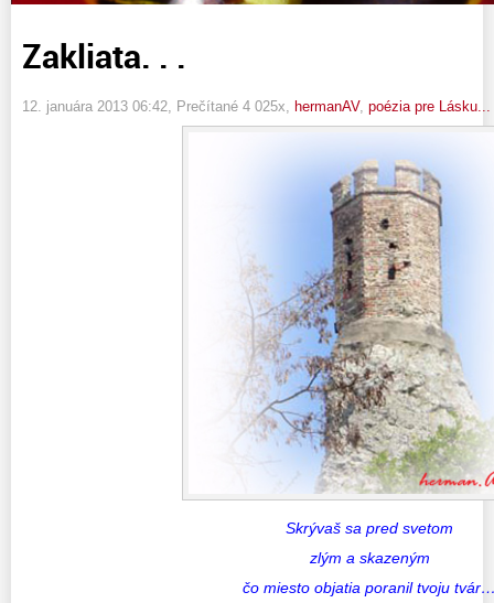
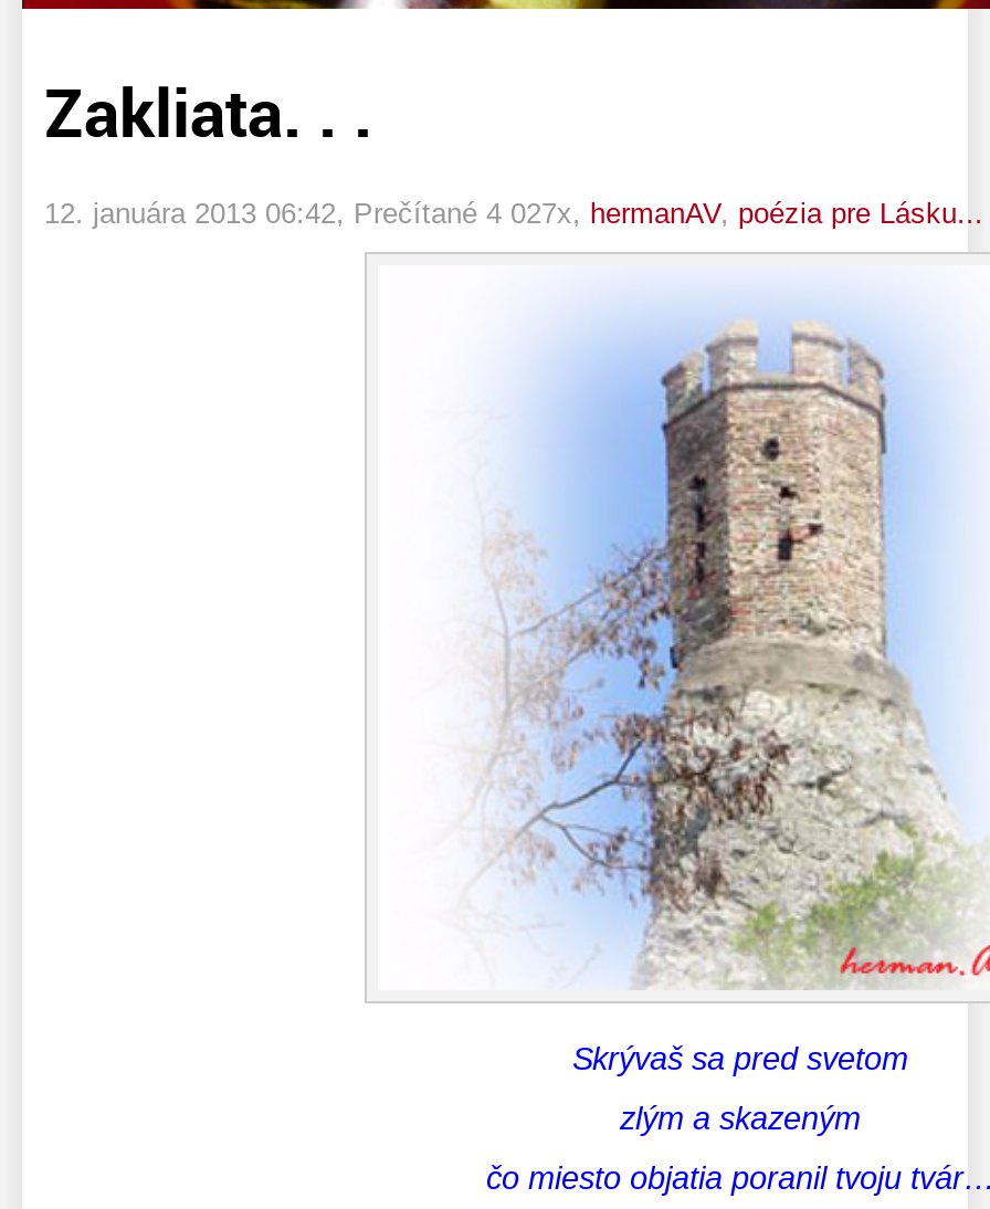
[22,98,491,114] 12. januára 2013 06:42, Prečítané 4 025x, hermanAV, poézia pre Lásku... -> [44,196,983,229] 12. januára 2013 06:42, Prečítané 4 027x, hermanAV, poézia pre Lásku...

